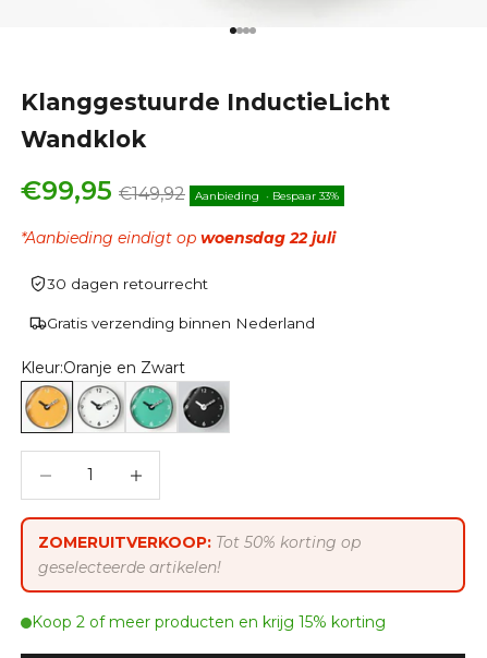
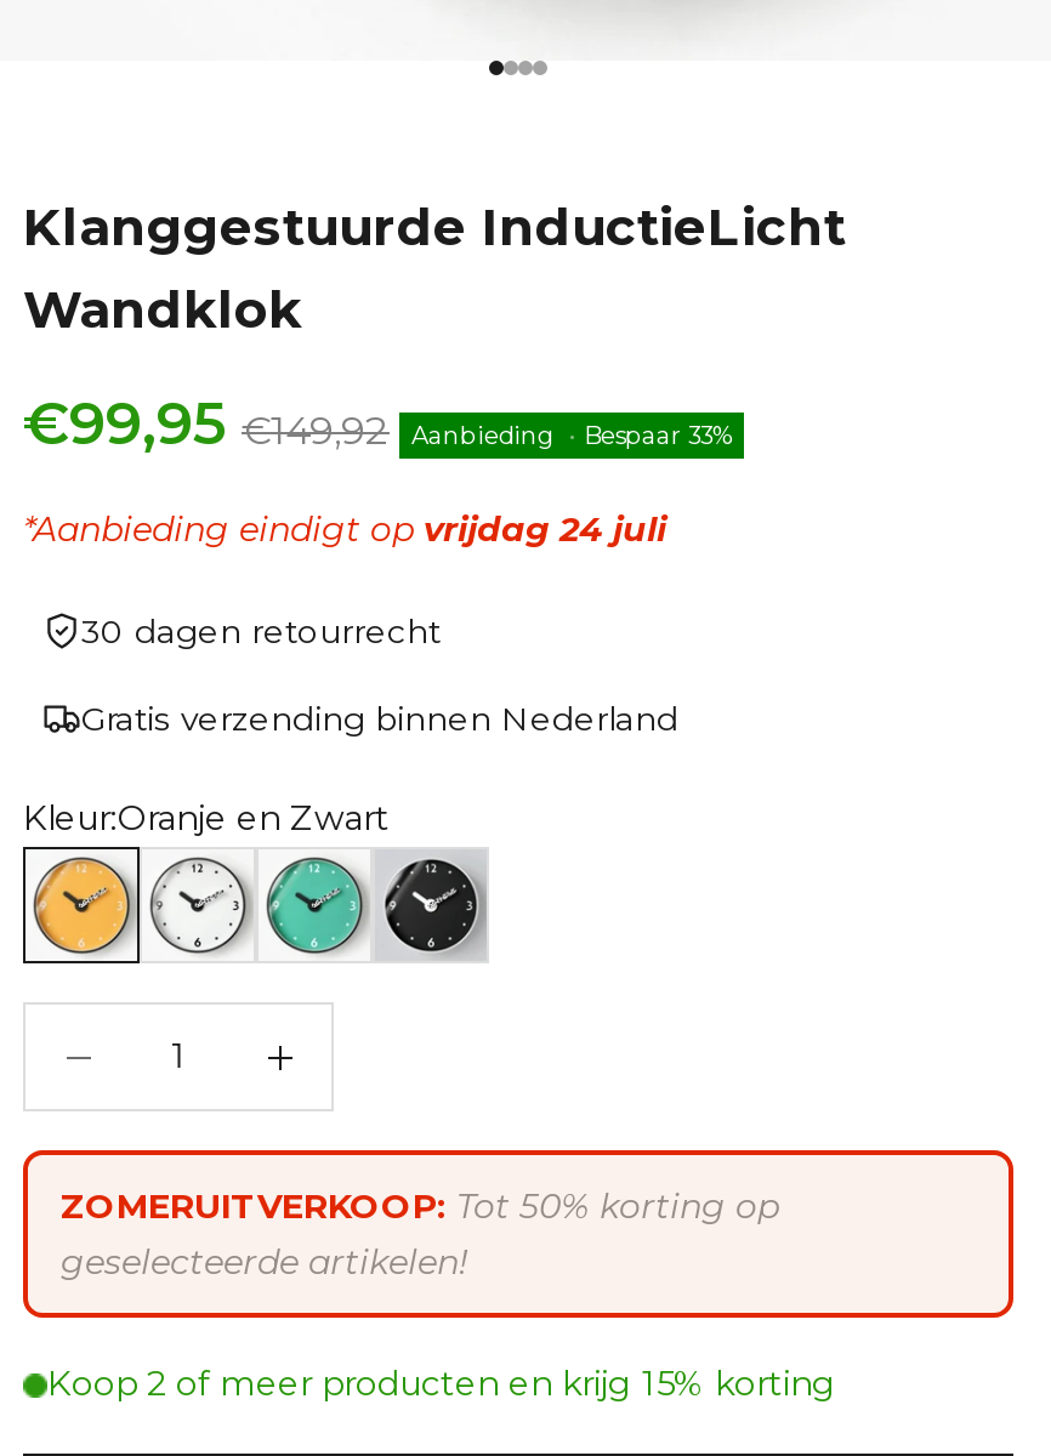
[21,228,336,248] *Aanbieding eindigt op woensdag 22 juli -> [23,507,666,551] *Aanbieding eindigt op vrijdag 24 juli

